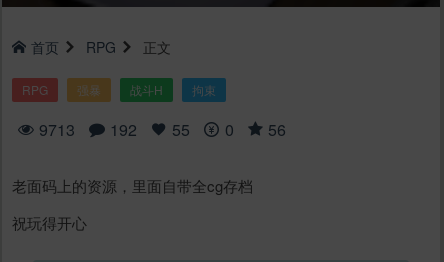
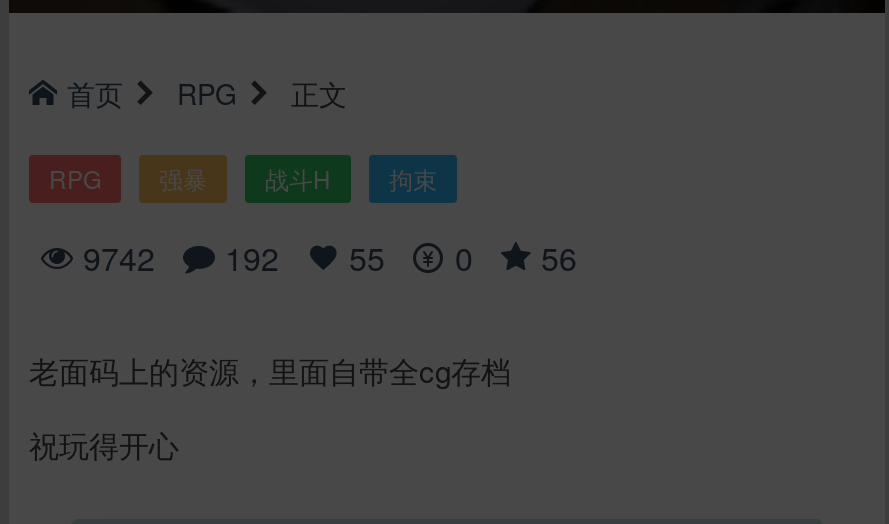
[39,118,286,141] 9713 192 55 0 56 -> [83,235,577,281] 9742 192 55 0 56

